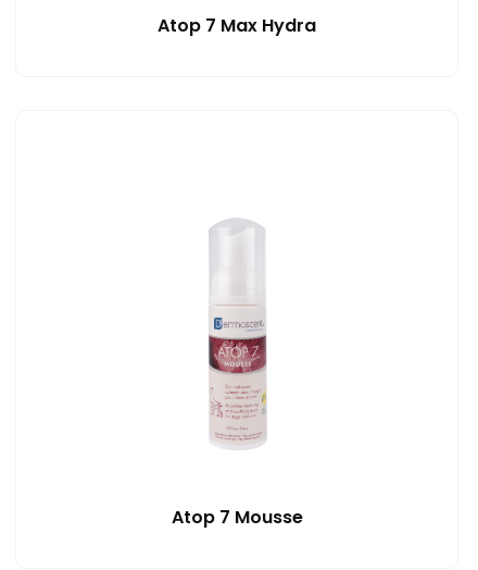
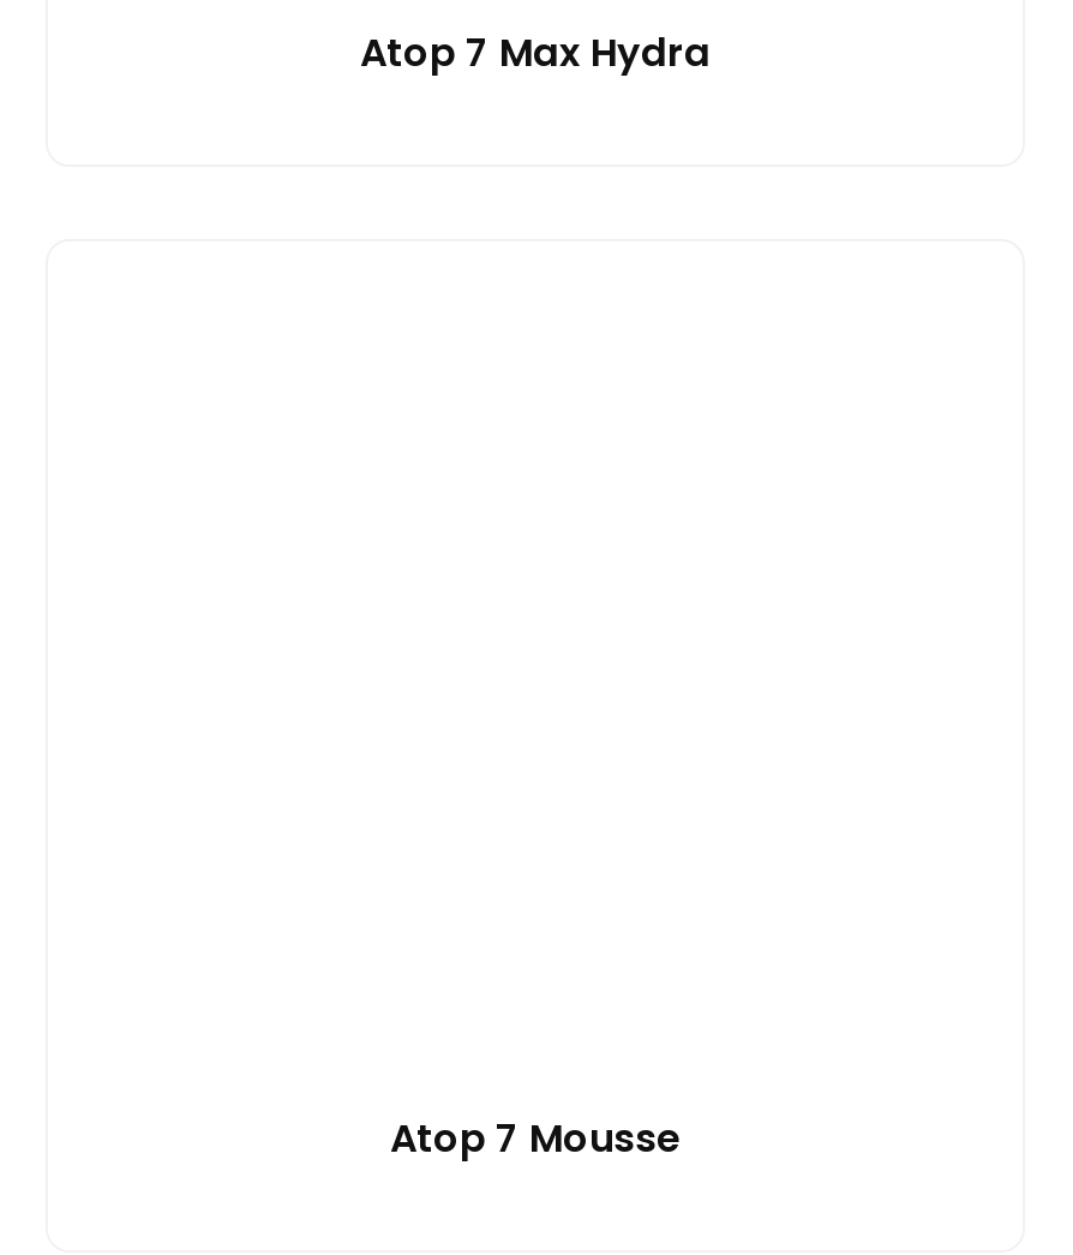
[207,218,267,450] [image] -> none

